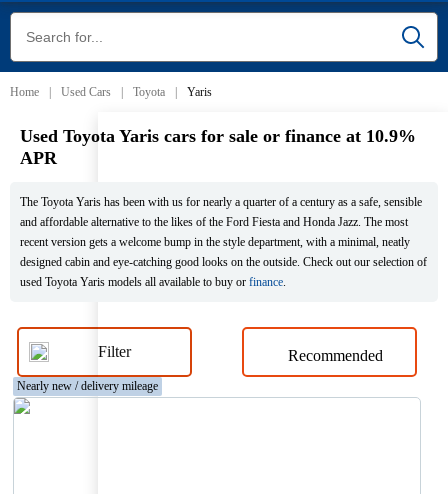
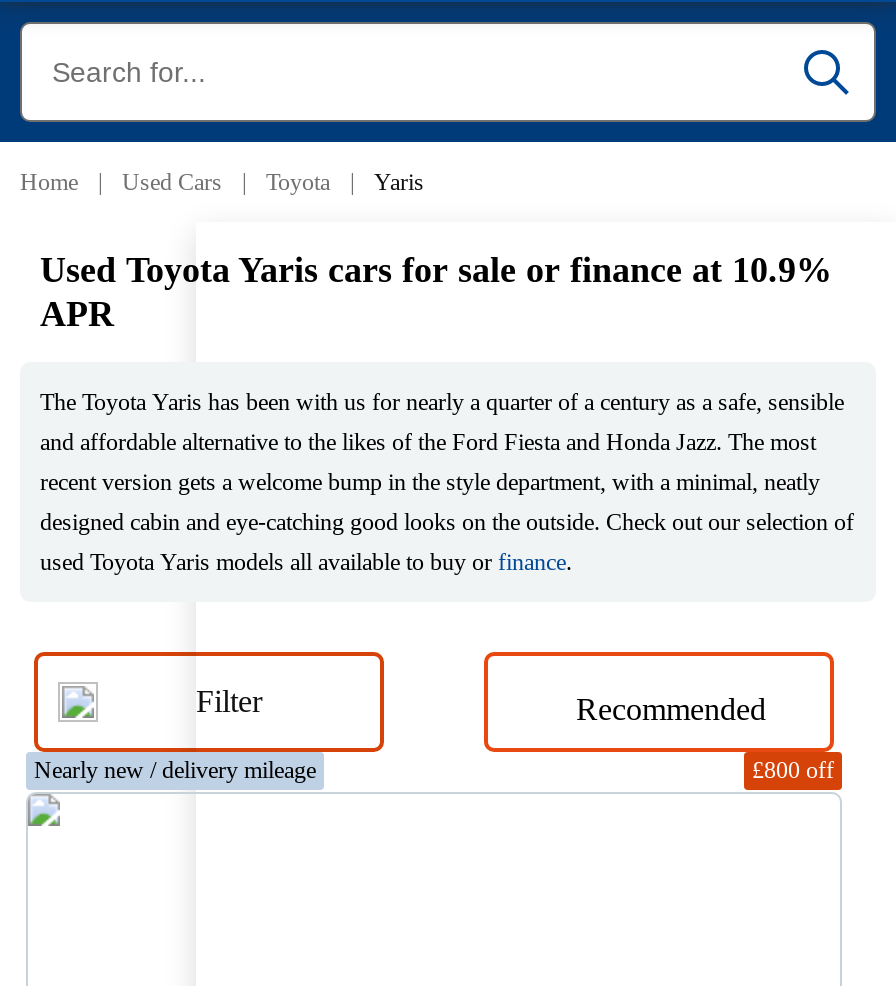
none -> [752,756,834,784] £800 off

